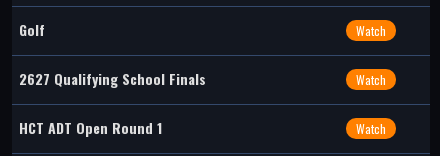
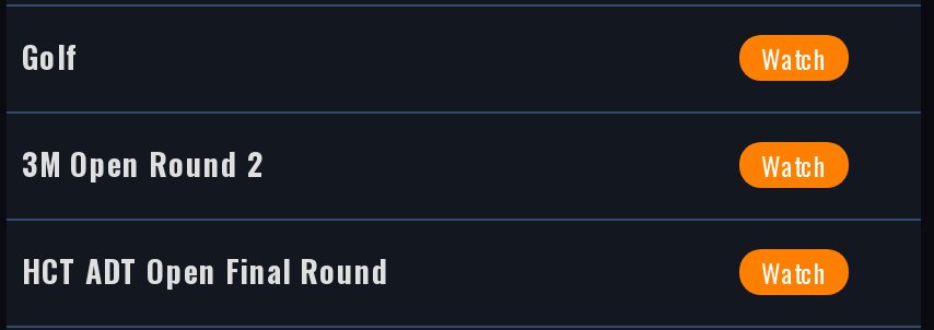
[19,68,206,89] 2627 Qualifying School Finals -> [22,140,265,186] 3M Open Round 2
[19,117,162,138] HCT ADT Open Round 1 -> [22,247,389,293] HCT ADT Open Final Round

